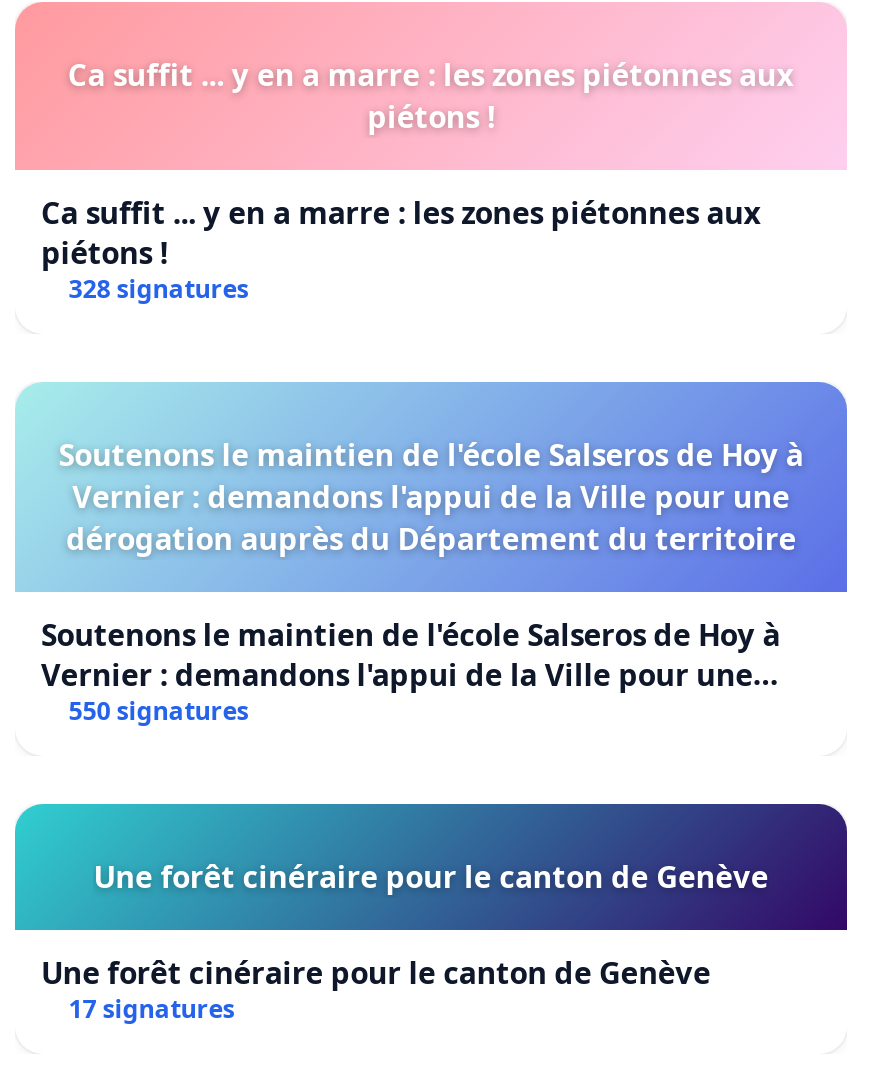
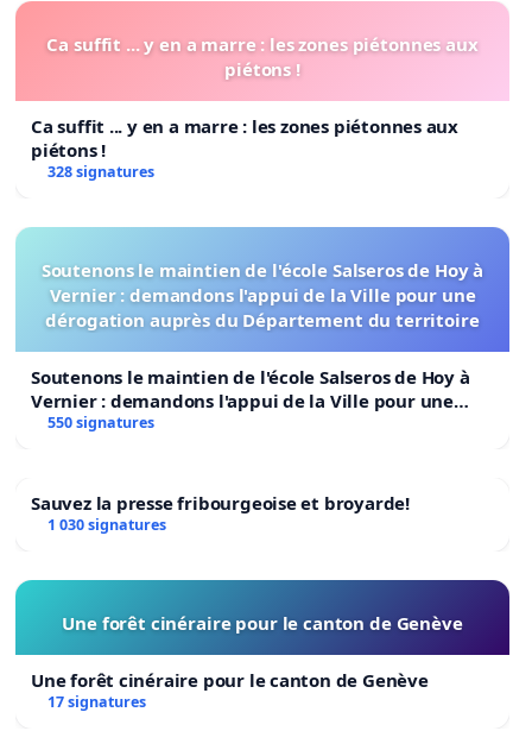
none -> [31,490,410,534] Sauvez la presse fribourgeoise et broyarde! | 1 030 signatures

